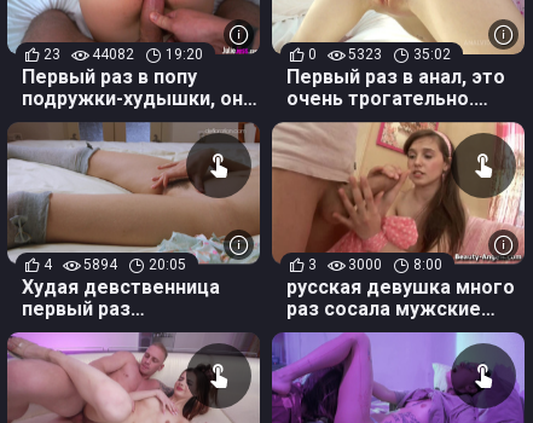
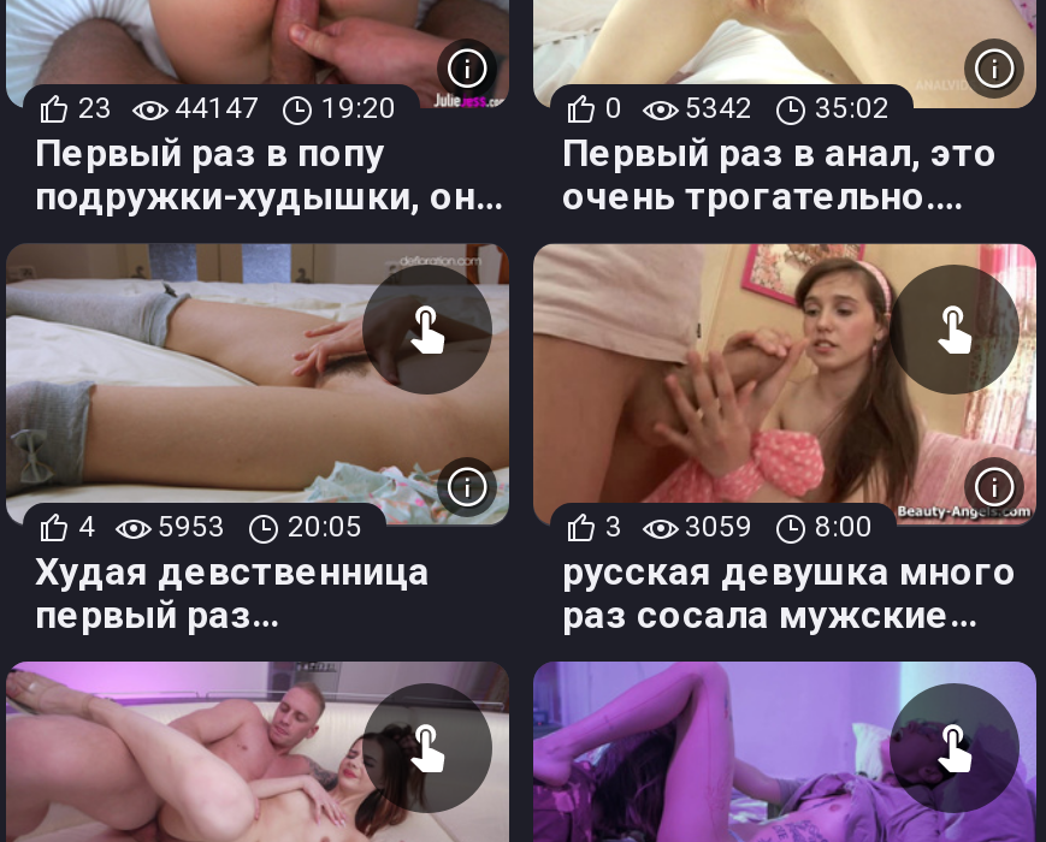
[44,46,203,63] 23 44082 19:20 -> [78,92,396,125] 23 44147 19:20
[308,46,451,63] 0 5323 35:02 -> [605,92,890,125] 0 5342 35:02
[44,256,186,273] 4 5894 20:05 -> [78,509,362,543] 4 5953 20:05
[308,256,442,273] 3 3000 8:00 -> [605,509,873,543] 3 3059 8:00

